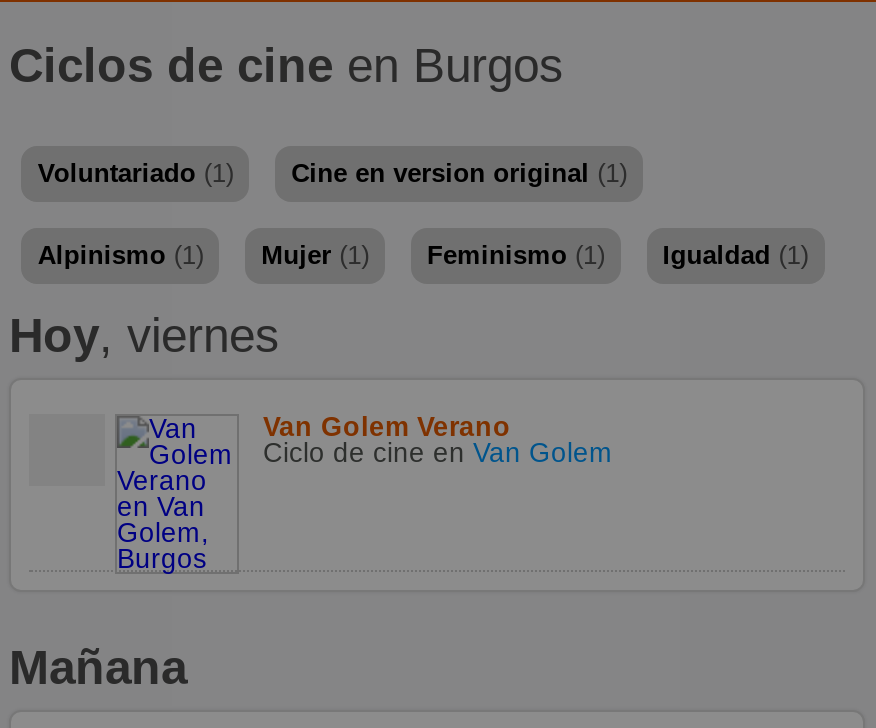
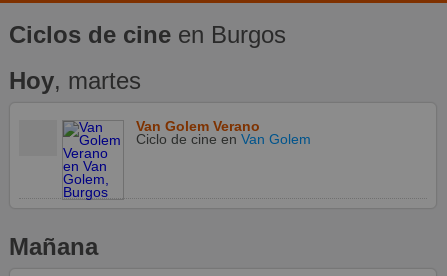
[9,158,808,363] Voluntariado (1) | Cine en version original (1) | Alpinismo (1) | Mujer (1) | Feminismo (1) | Igualdad (1) | Hoy, viernes -> [9,67,141,94] Hoy, martes

